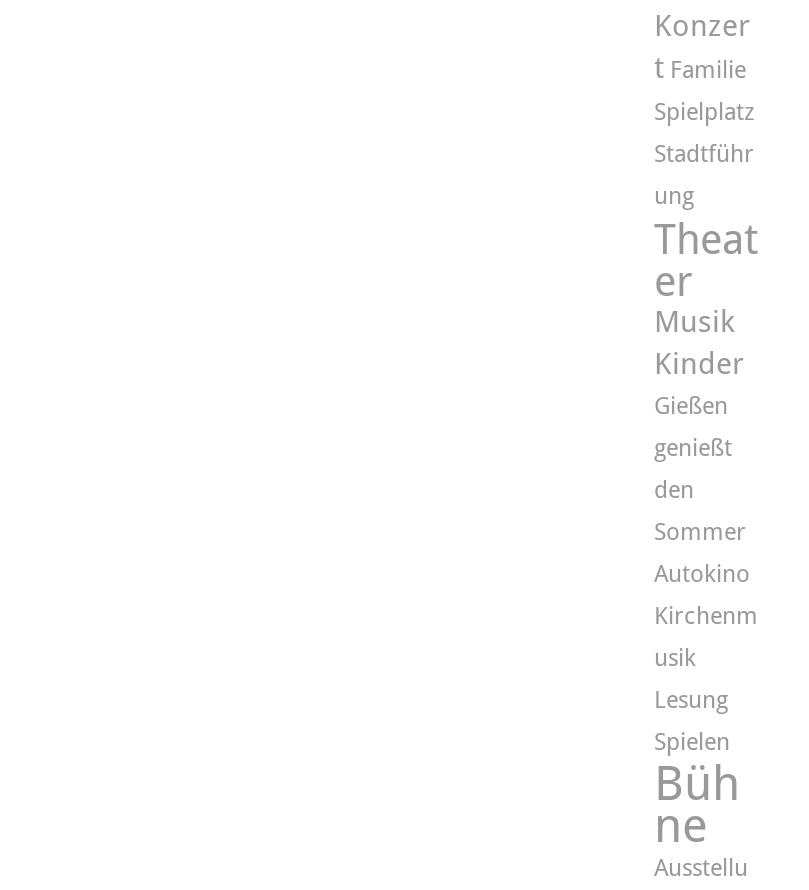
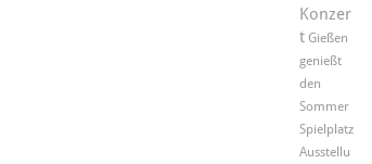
[654,50,758,420] t Familie | Spielplatz | Stadtführ | ung | Theat | er | Musik | Kinder | Gießen -> [299,27,348,47] t Gießen
[654,560,758,854] Autokino | Kirchenm | usik | Lesung | Spielen | Büh | ne -> [299,122,354,137] Spielplatz

